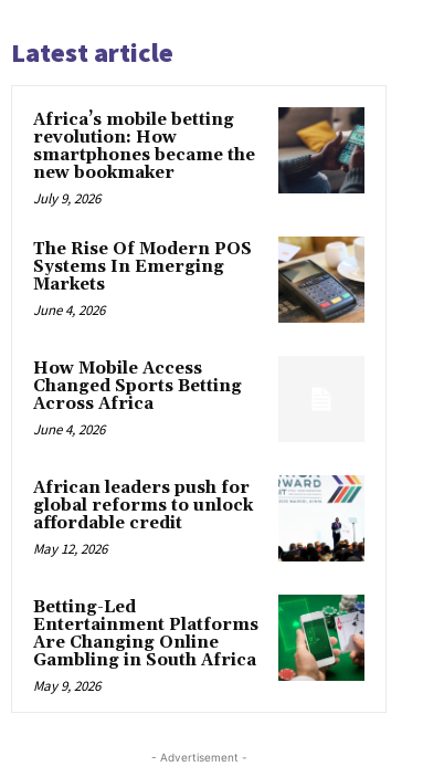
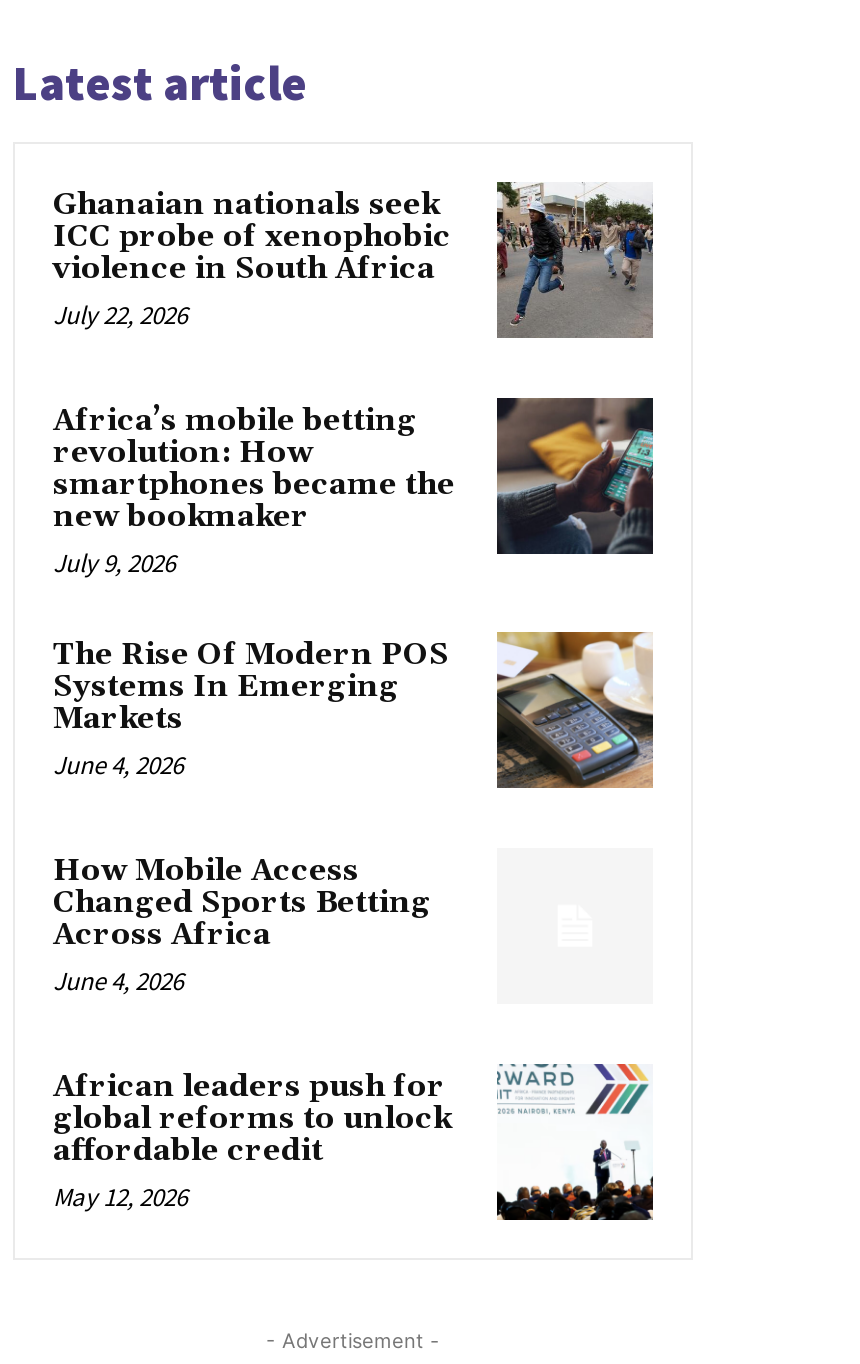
none -> [53,180,655,340] [image] | Ghanaian nationals seek | ICC probe of xenophobic | violence in South Africa | July 22, 2026
moved [33,105,367,558] -> [53,394,657,1213]: [image] | Africa’s mobile betting | revolution: How | ... | affordable credit | May 12, 2026
[33,594,366,695] [image] | Betting-Led | Entertainment Platforms | Are Changing Online | Gambling in South Africa | May 9, 2026 -> none

